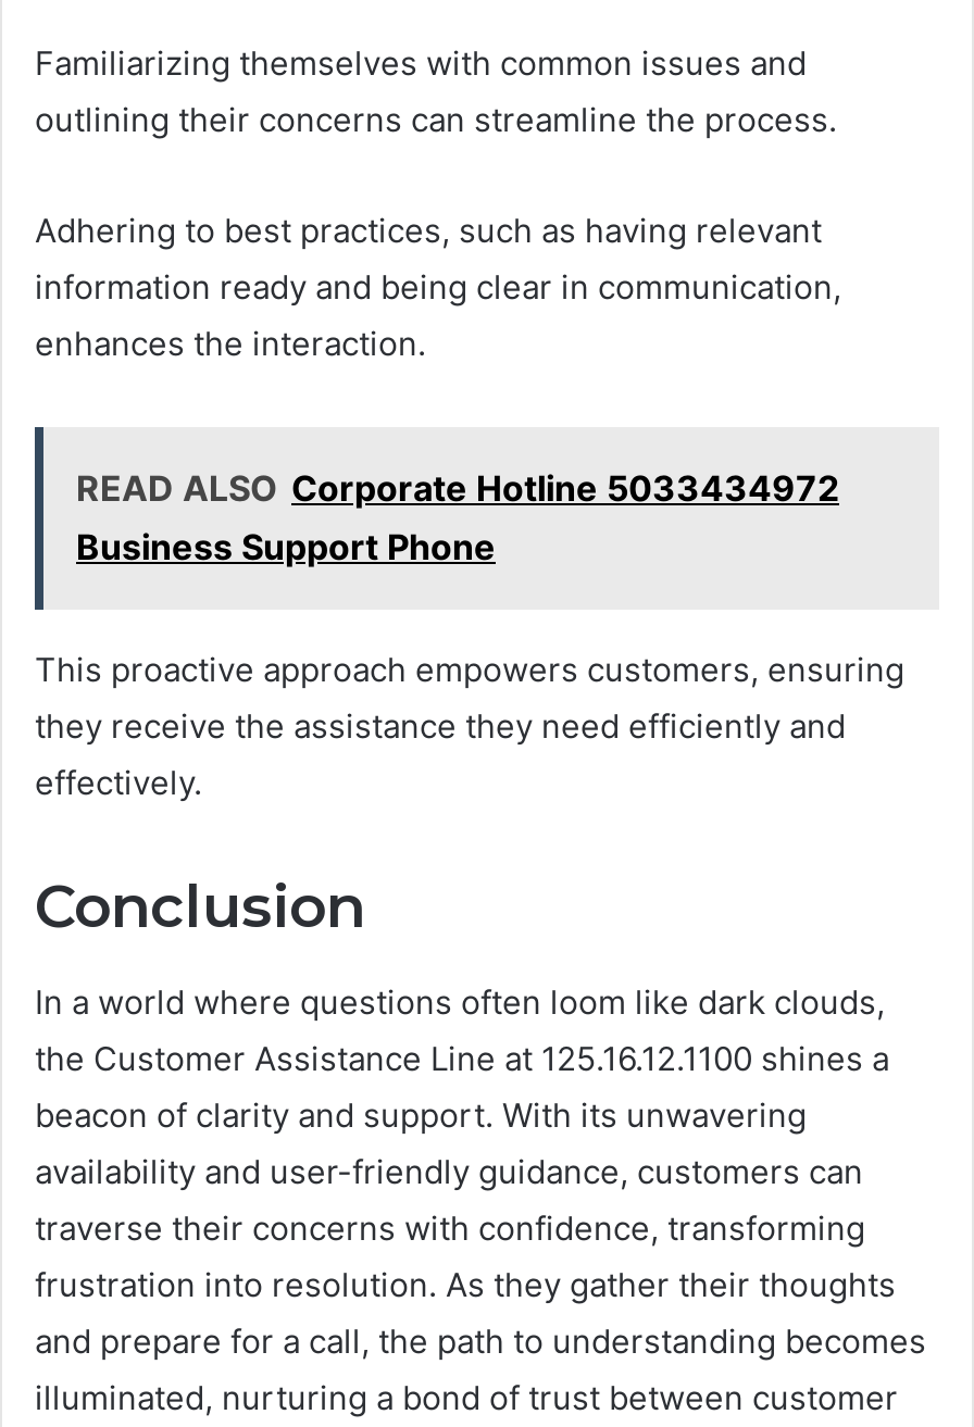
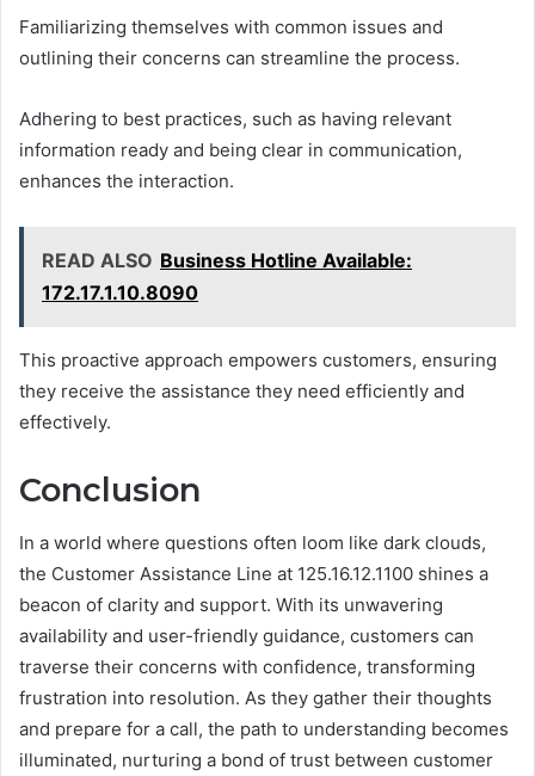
[76,465,839,567] READ ALSO Corporate Hotline 5033434972 | Business Support Phone -> [42,248,412,304] READ ALSO Business Hotline Available: | 172.17.1.10.8090

